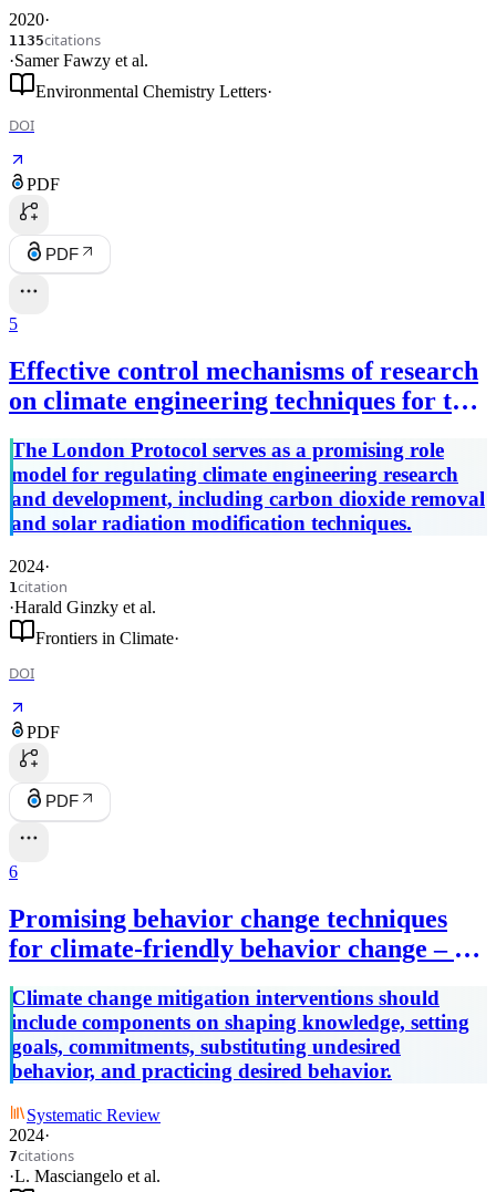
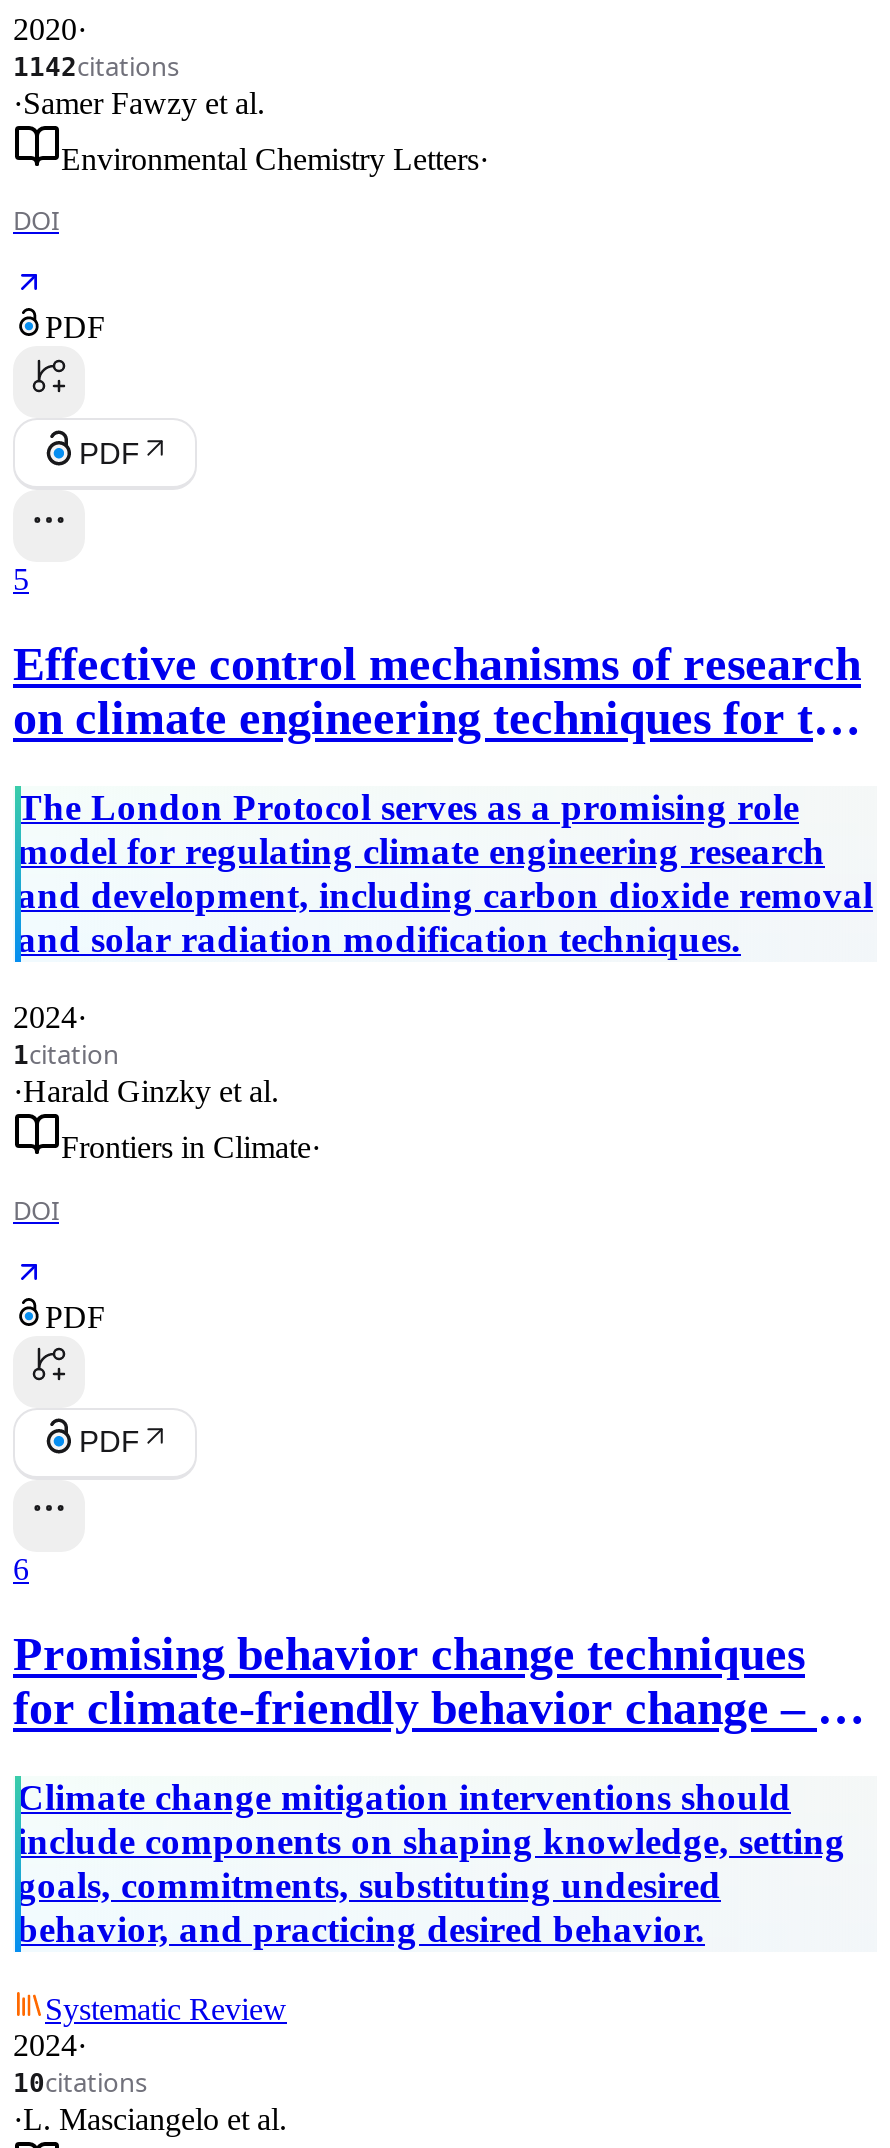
[9,29,101,49] 1135citations -> [13,47,179,83] 1142citations
[9,1146,74,1166] 7citations -> [13,2065,147,2101] 10citations

